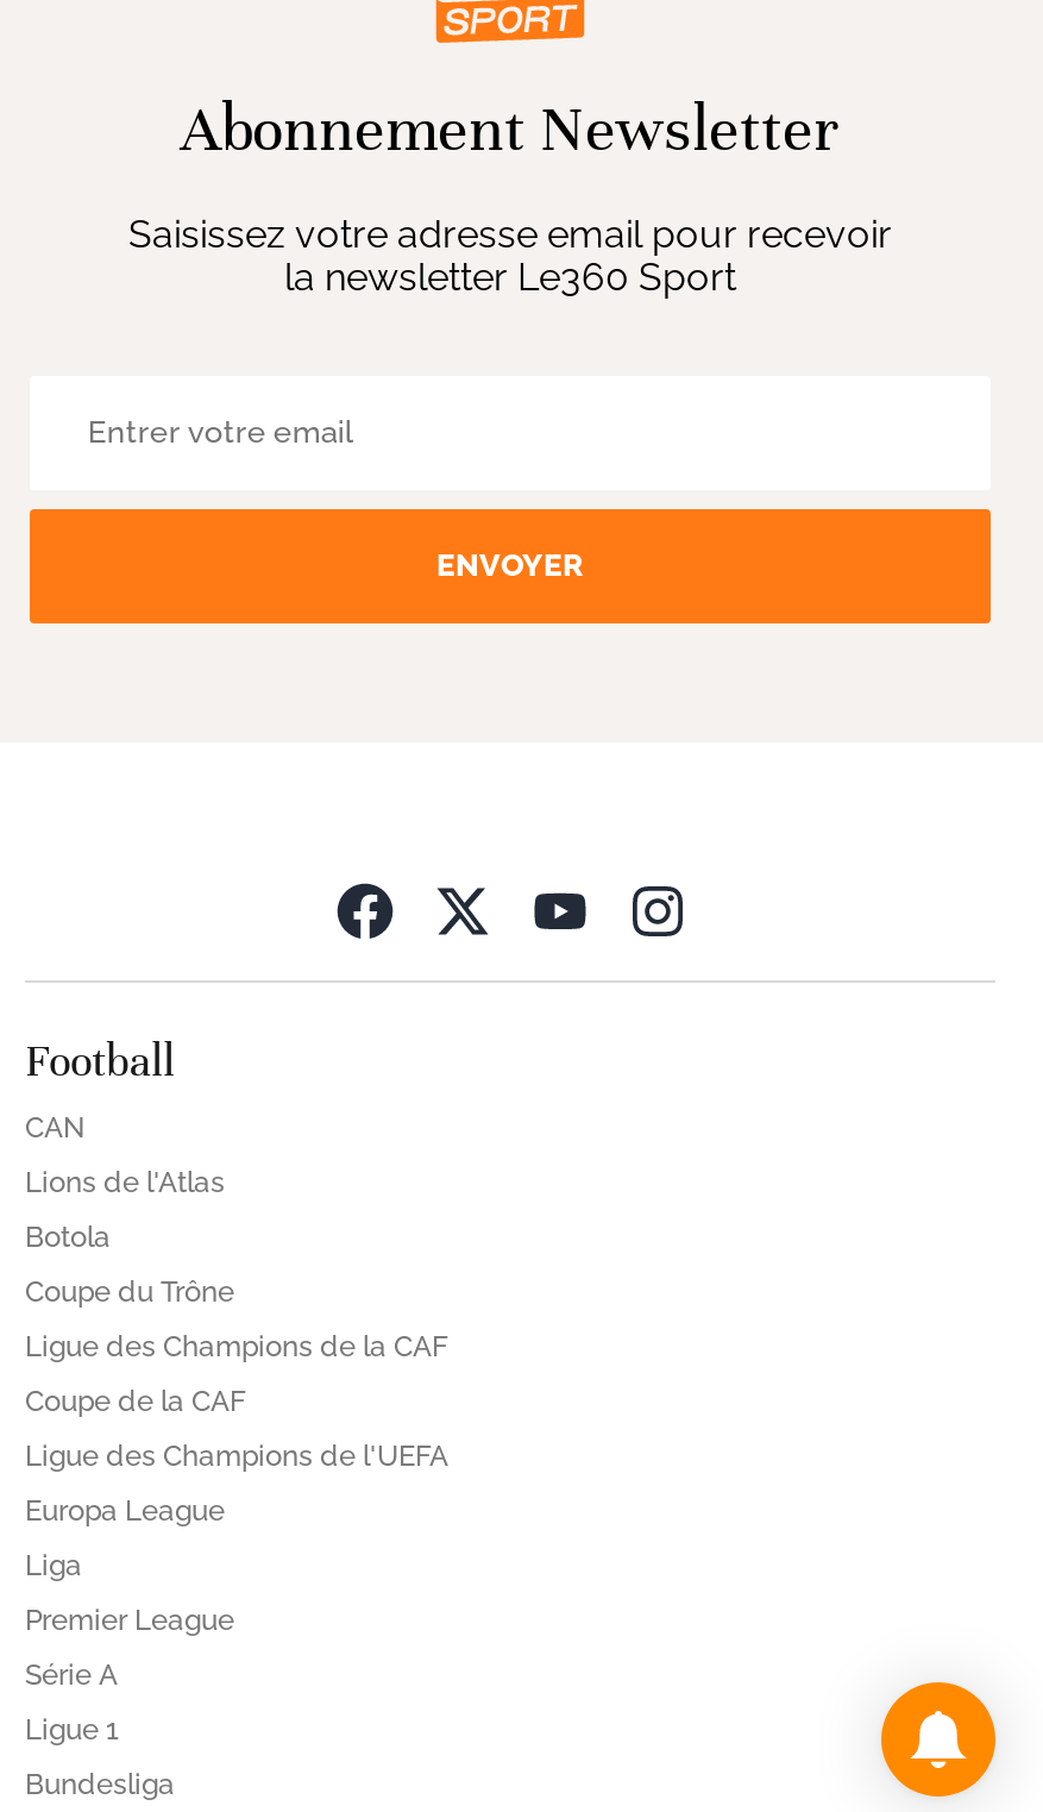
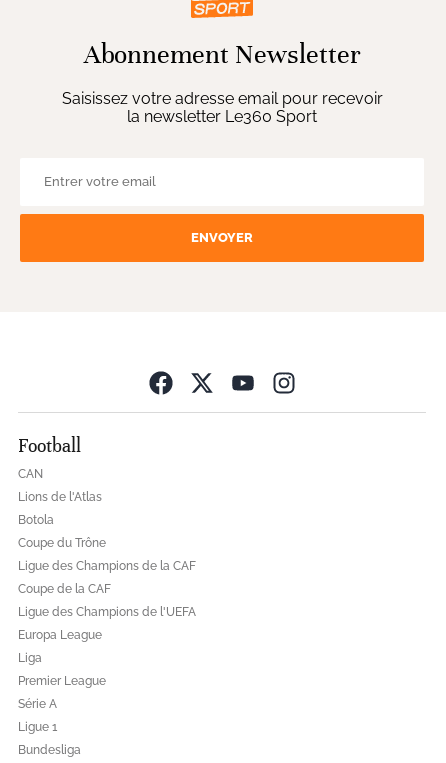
[877,1680,998,1801] [image] -> none

